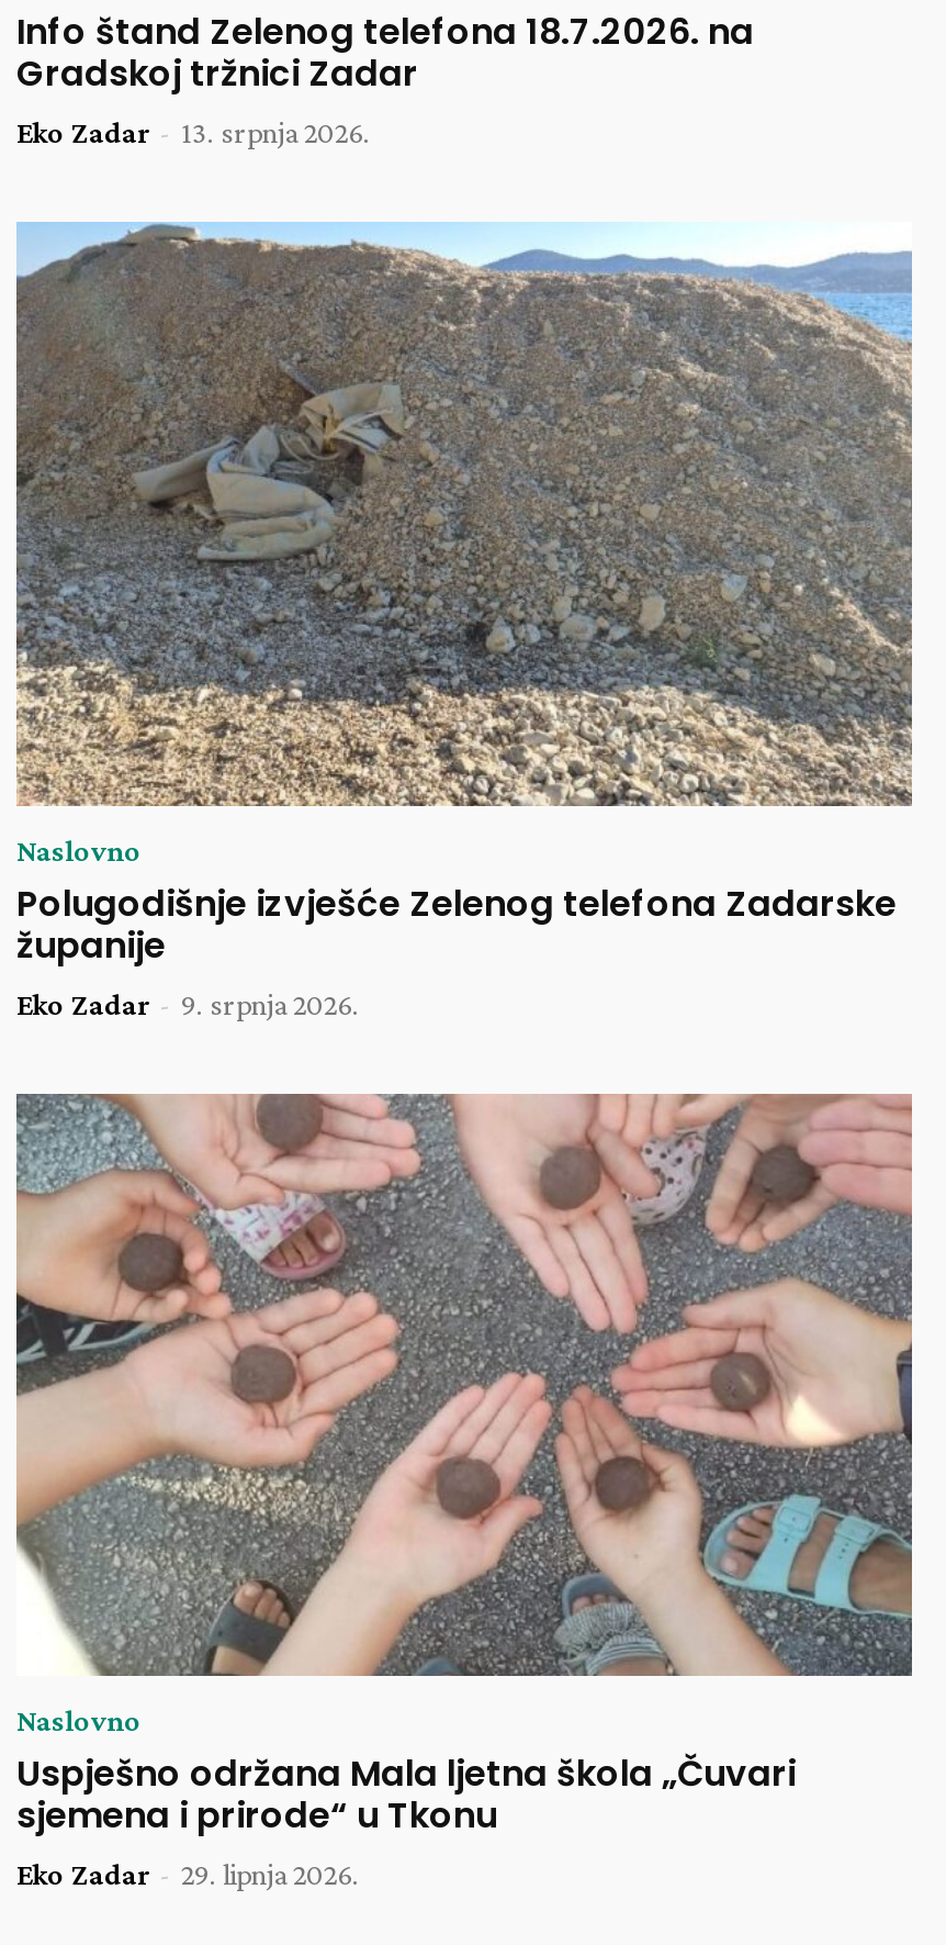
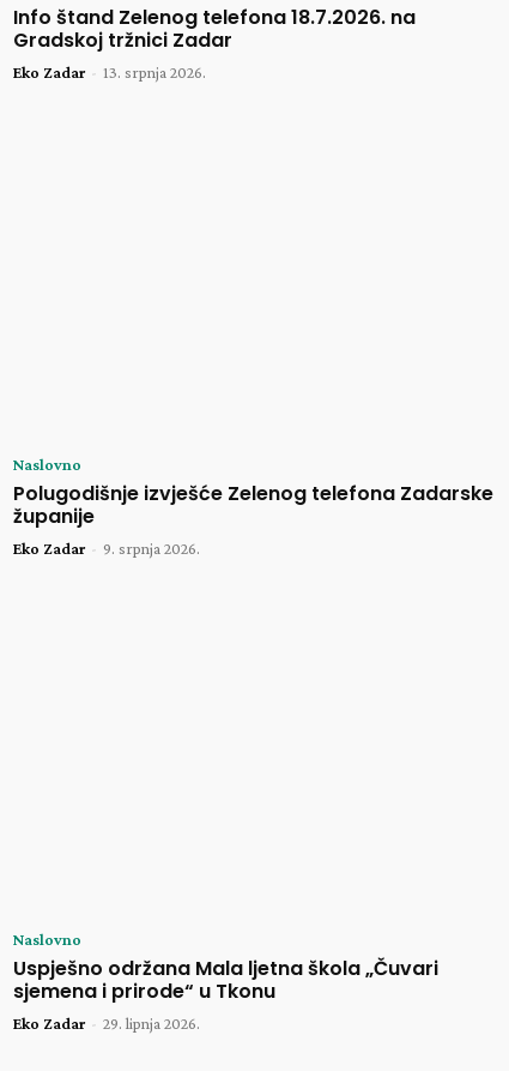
[14,220,914,808] [image] -> none
[14,1092,914,1678] [image] -> none

